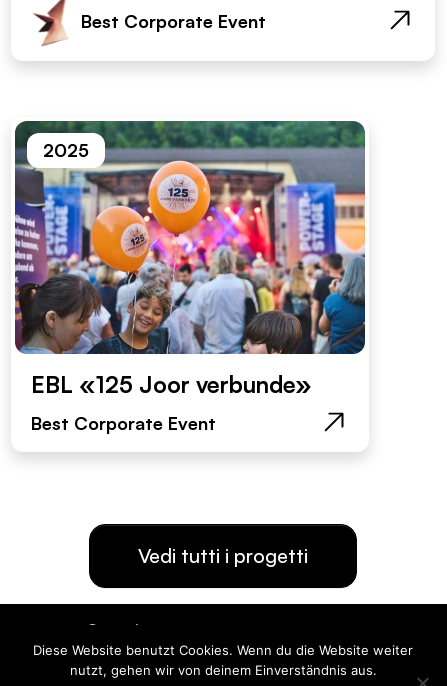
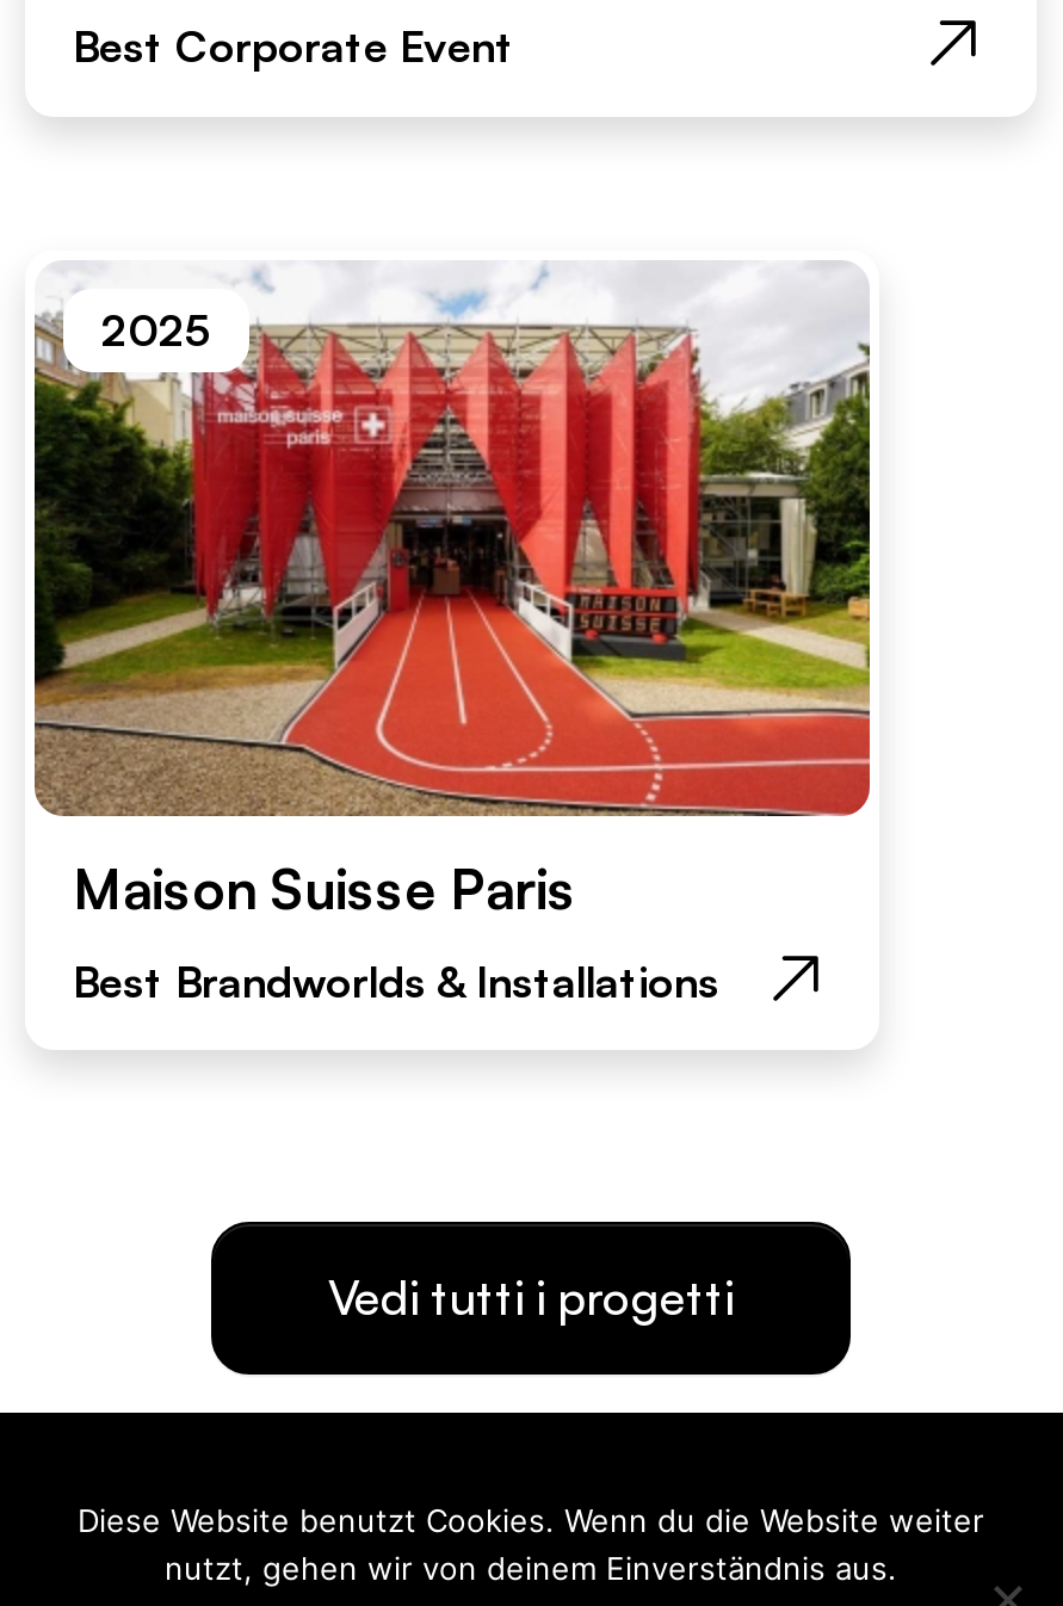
[14,120,366,399] [image] | EBL «125 Joor verbunde» -> [32,262,872,922] [image] | Maison Suisse Paris
[31,412,216,434] Best Corporate Event -> [73,953,719,1006] Best Brandworlds & Installations

